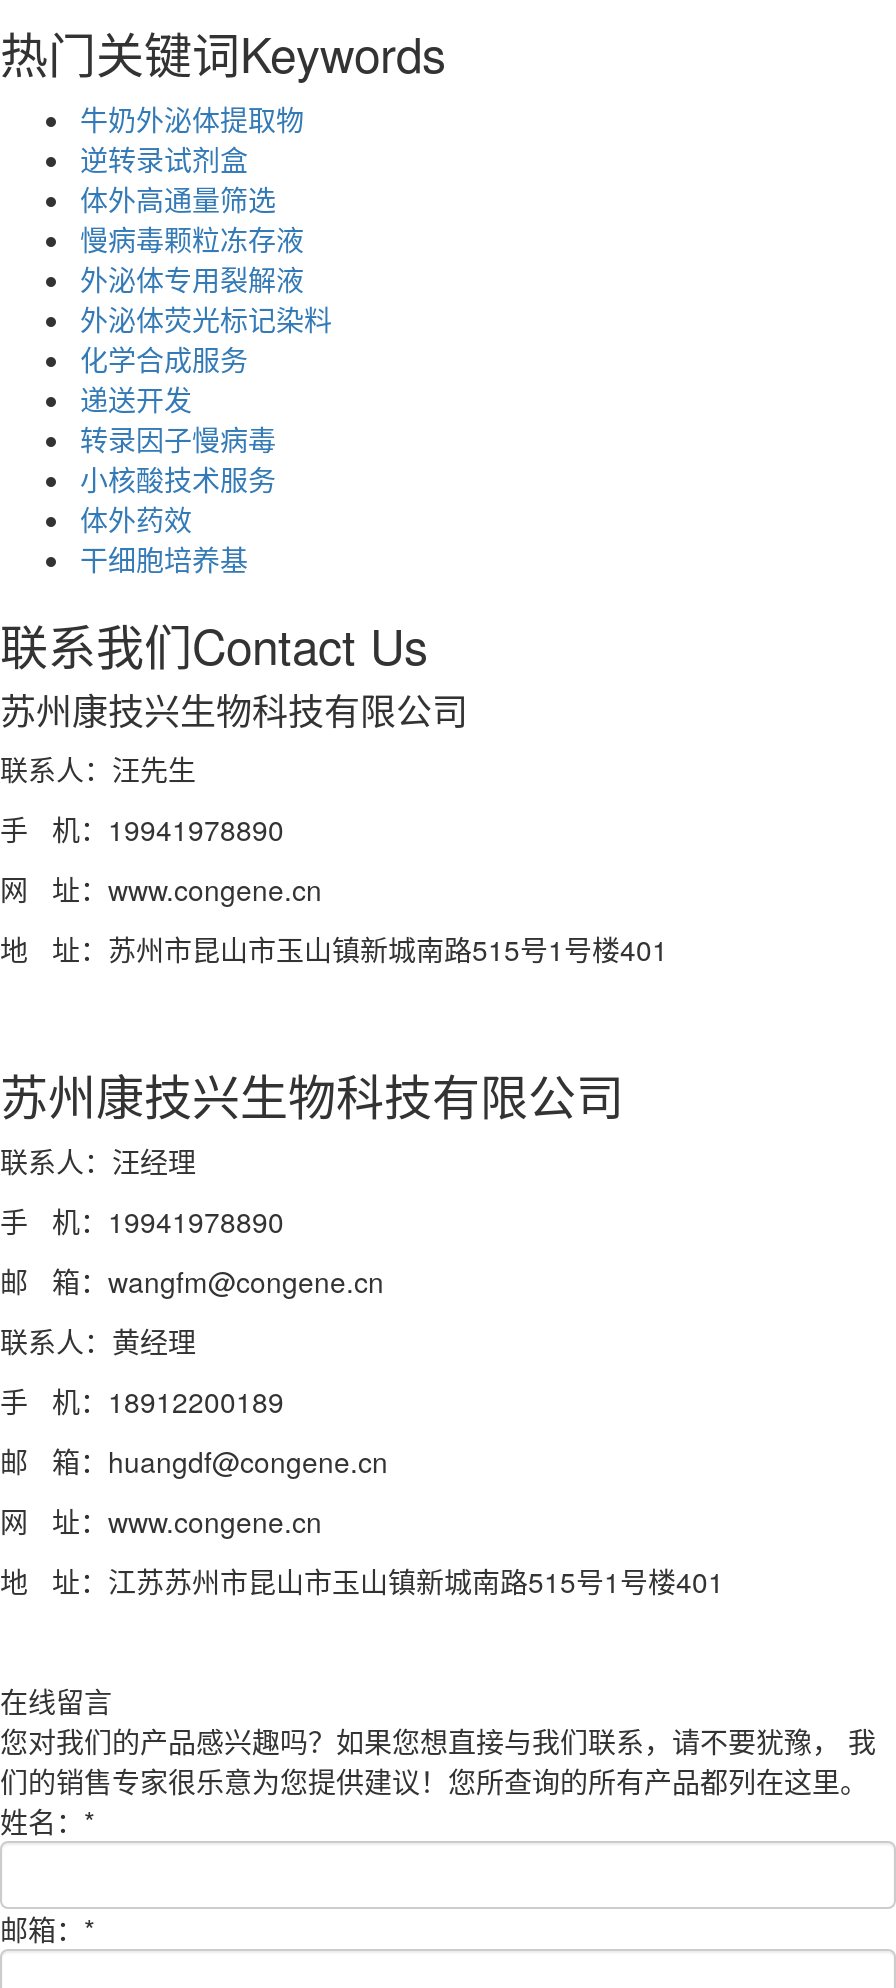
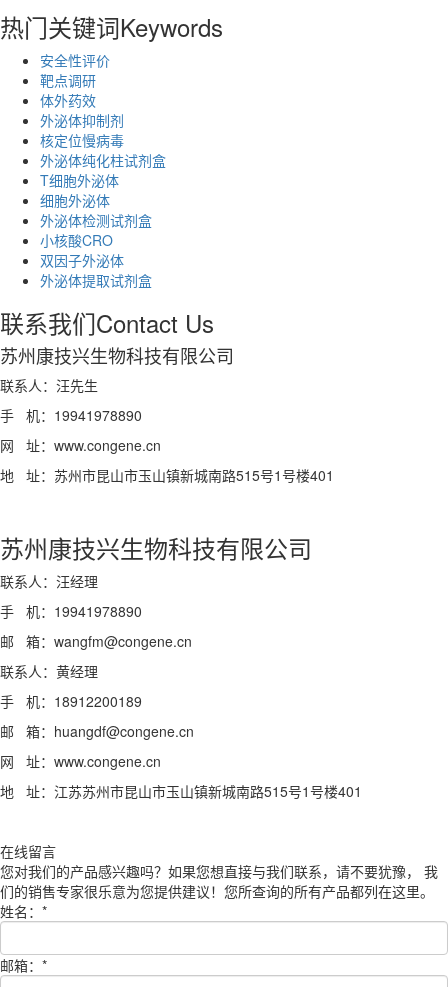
[80,98,332,498] 牛奶外泌体提取物 | 逆转录试剂盒 | 体外高通量筛选 | 慢病毒颗粒冻存液 | 外泌体专用裂解液 | 外泌体荧光标记染料 | 化学合成服务 | 递送开发 | 转录因子慢病毒 | 小核酸技术服务 -> [40,50,110,90] 安全性评价 | 靶点调研
moved [80,498,192,538] -> [40,90,96,110]: 体外药效
[80,538,248,578] 干细胞培养基 -> [40,110,166,290] 外泌体抑制剂 | 核定位慢病毒 | 外泌体纯化柱试剂盒 | T细胞外泌体 | 细胞外泌体 | 外泌体检测试剂盒 | 小核酸CRO | 双因子外泌体 | 外泌体提取试剂盒

